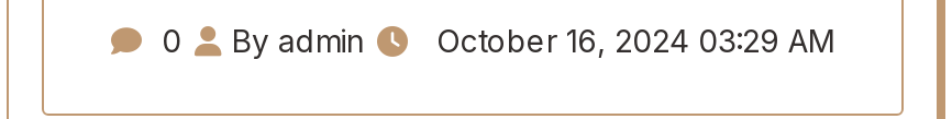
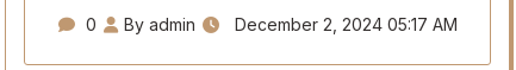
[153,21,834,58] 0 By admin October 16, 2024 03:29 AM -> [80,14,457,34] 0 By admin December 2, 2024 05:17 AM

